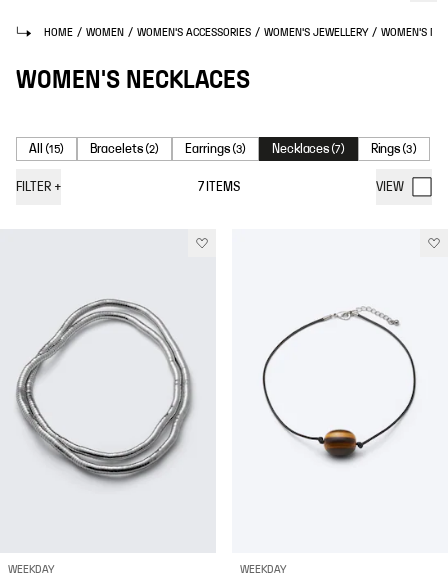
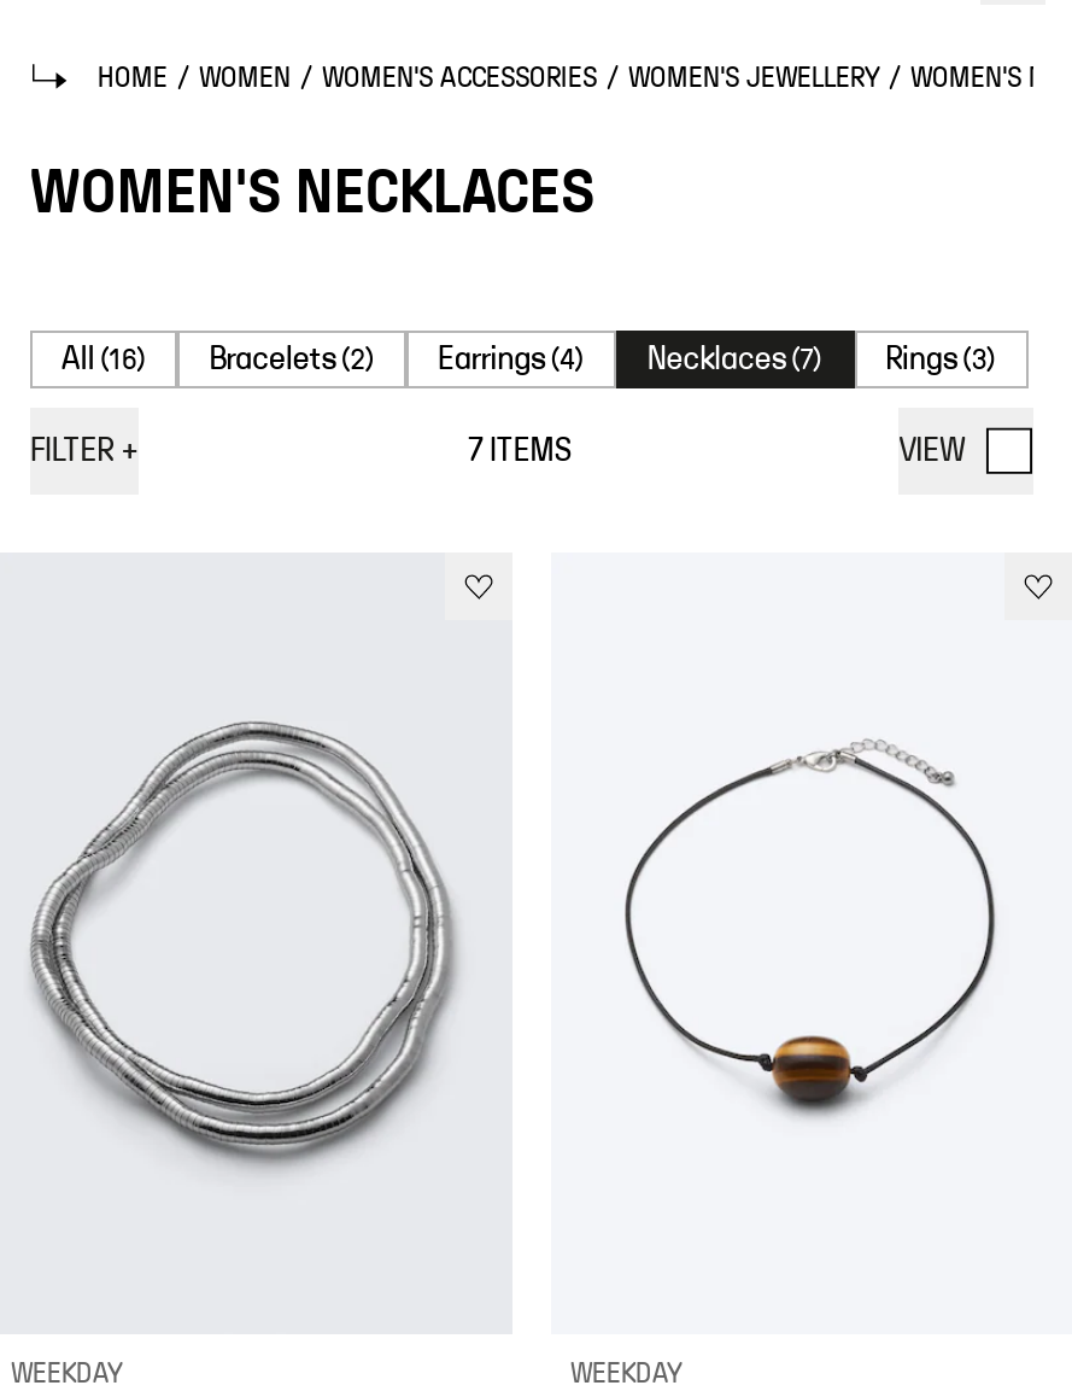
[29,142,64,156] All (15) -> [61,343,147,376] All (16)
[185,142,246,156] Earrings (3) -> [438,343,585,376] Earrings (4)

